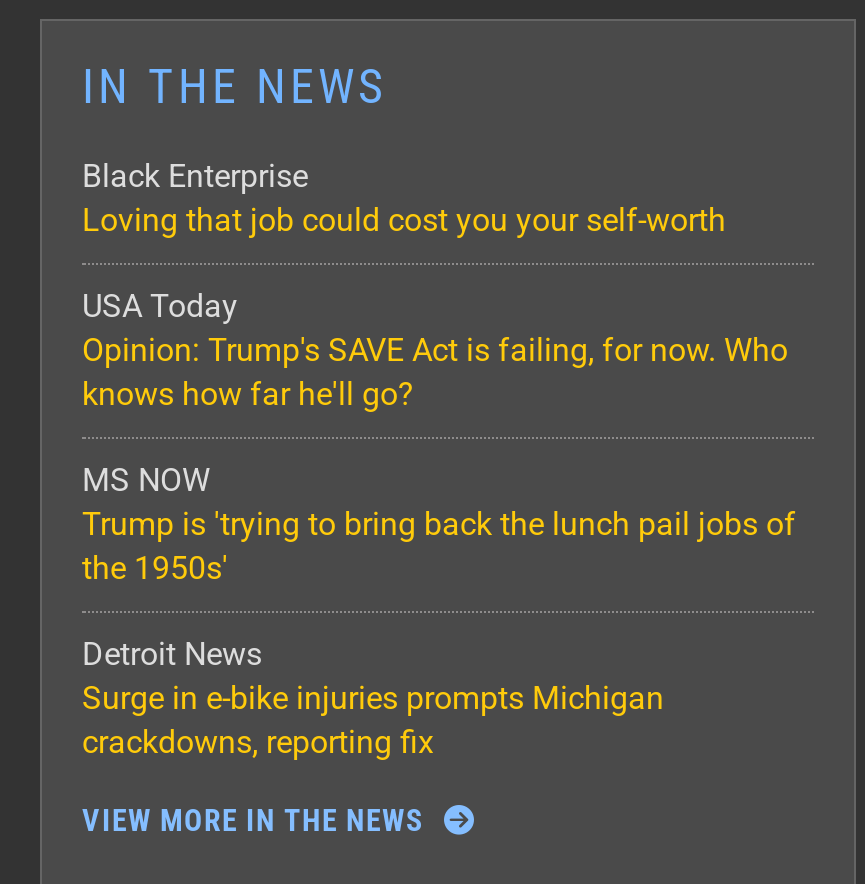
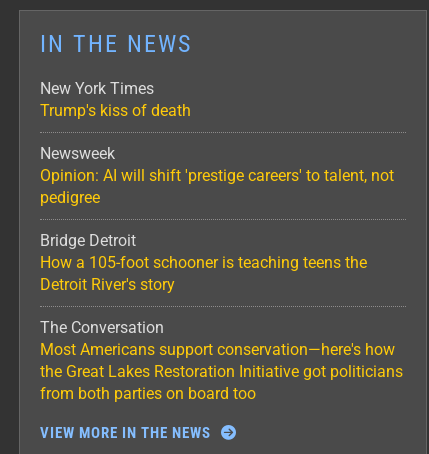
[82,156,726,238] Black Enterprise | Loving that job could cost you your self-worth -> [40,79,191,120] New York Times | Trump's kiss of death
[82,286,788,412] USA Today | Opinion: Trump's SAVE Act is failing, for now. Who | knows how far he'll go? -> [40,144,394,207] Newsweek | Opinion: AI will shift 'prestige careers' to talent, not | pedigree
[82,460,796,586] MS NOW | Trump is 'trying to bring back the lunch pail jobs of | the 1950s' -> [40,231,367,294] Bridge Detroit | How a 105-foot schooner is teaching teens the | Detroit River's story
[82,634,664,760] Detroit News | Surge in e-bike injuries prompts Michigan | crackdowns, reporting fix -> [40,318,403,403] The Conversation | Most Americans support conservation—here's how | the Great Lakes Restoration Initiative got politicians | from both parties on board too

